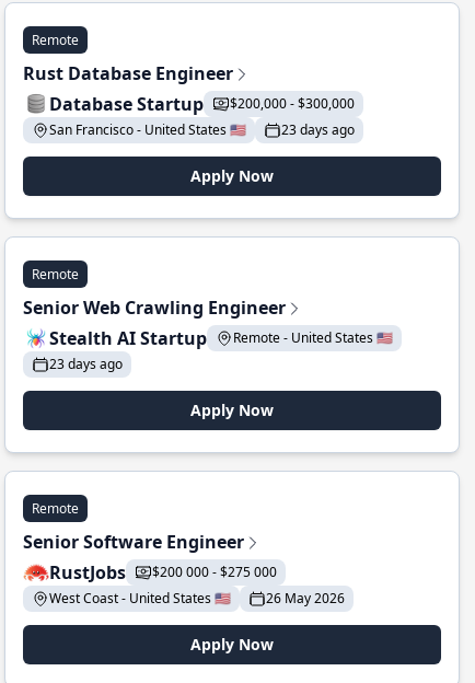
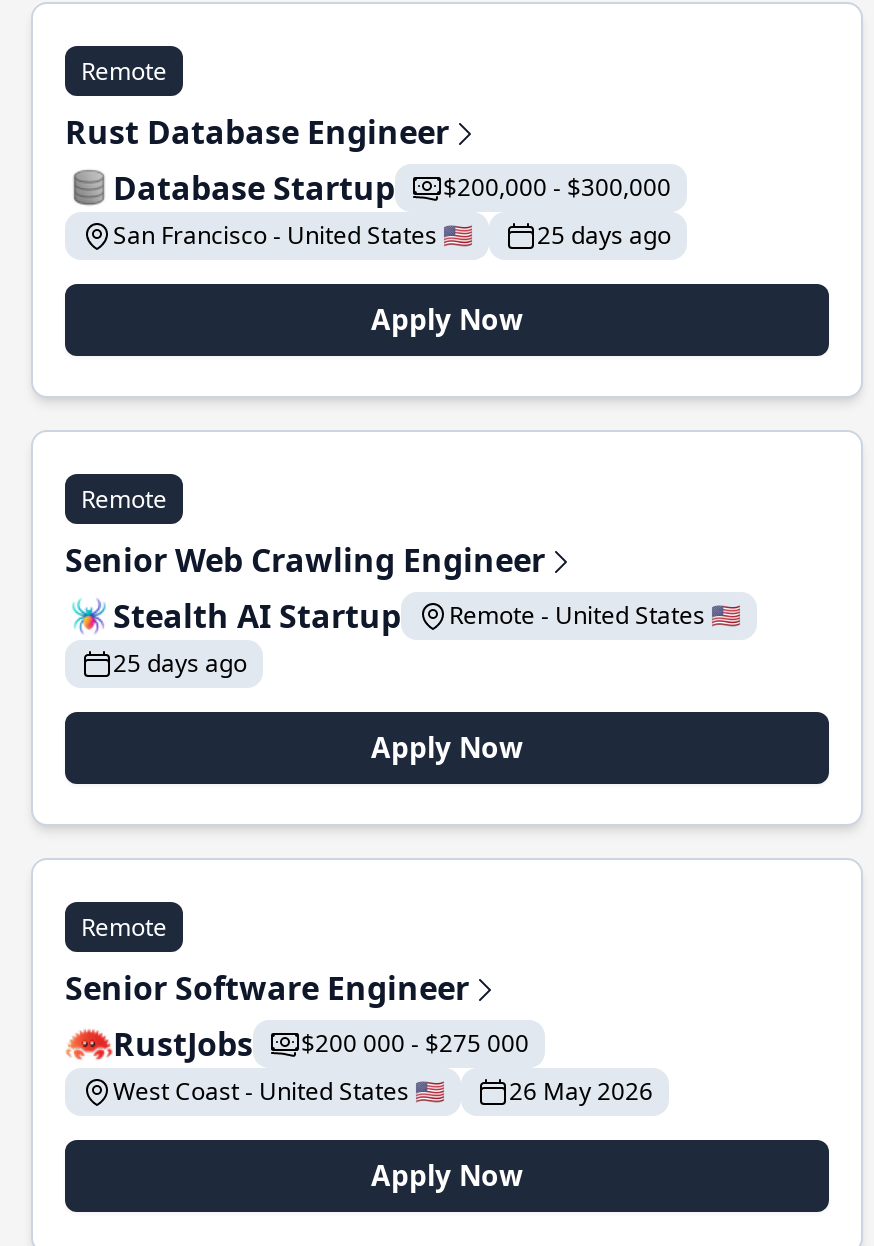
[281,120,355,139] 23 days ago -> [537,218,671,252] 25 days ago
[49,355,123,373] 23 days ago -> [113,646,247,680] 25 days ago

